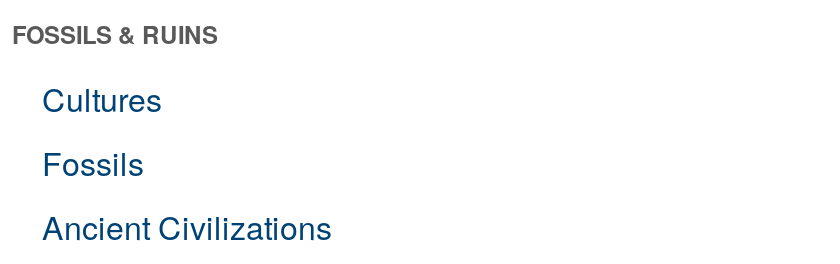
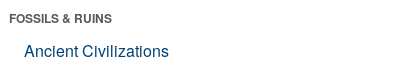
[42,76,162,186] Cultures | Fossils -> none

